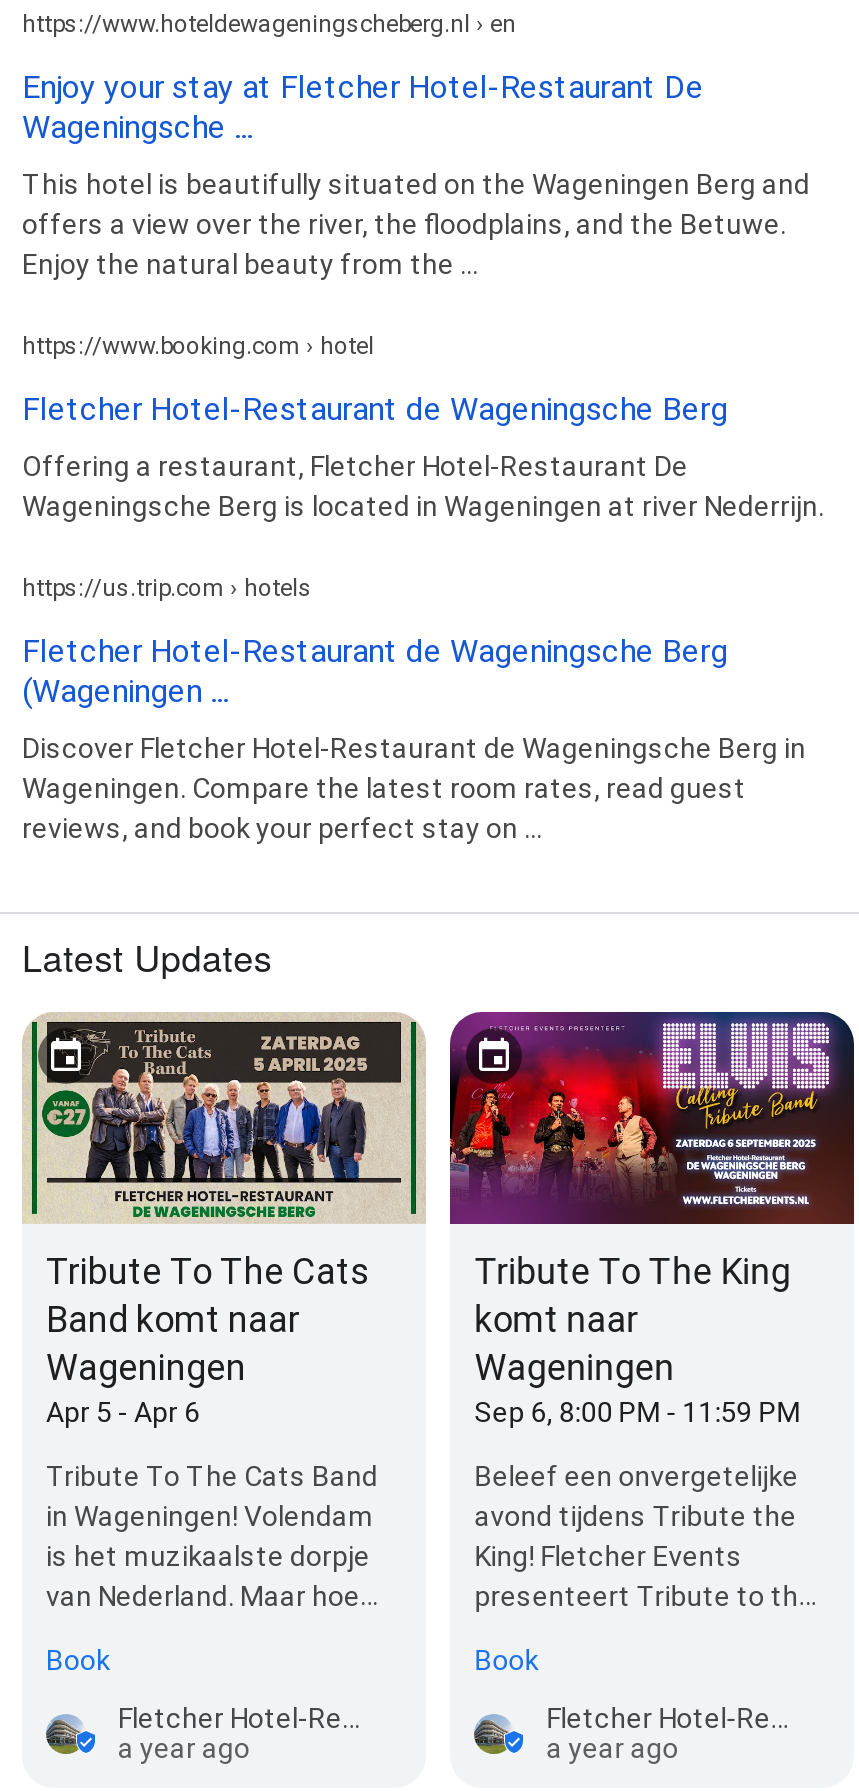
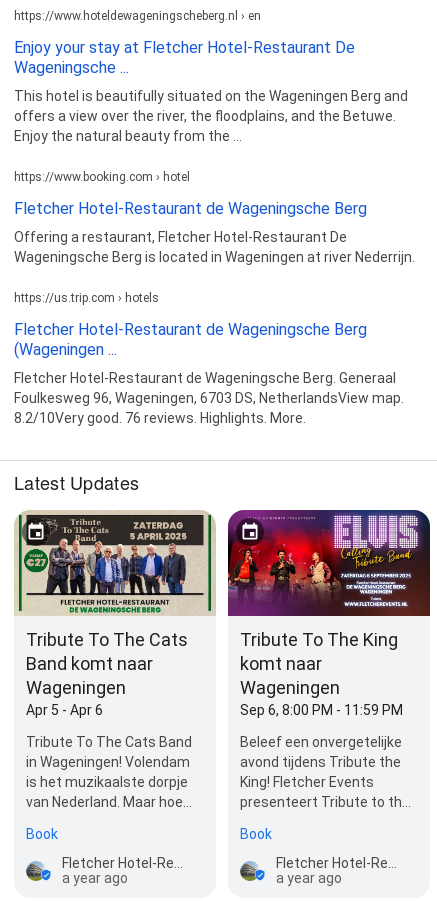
[22,731,806,843] Discover Fletcher Hotel-Restaurant de Wageningsche Berg in | Wageningen. Compare the latest room rates, read guest | reviews, and book your perfect stay on ... -> [14,370,404,426] Fletcher Hotel-Restaurant de Wageningsche Berg. Generaal | Foulkesweg 96, Wageningen, 6703 DS, NetherlandsView map. | 8.2/10Very good. 76 reviews. Highlights. More.

